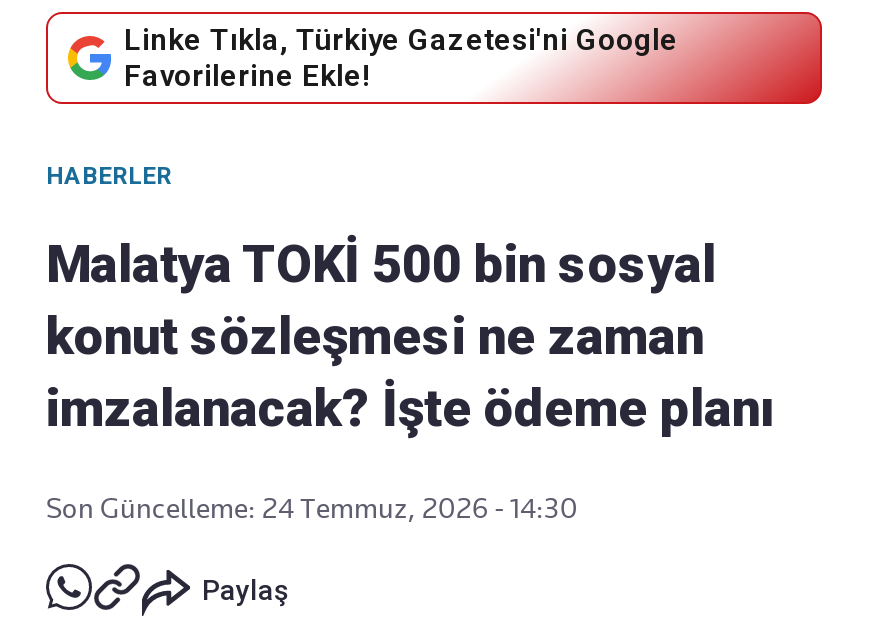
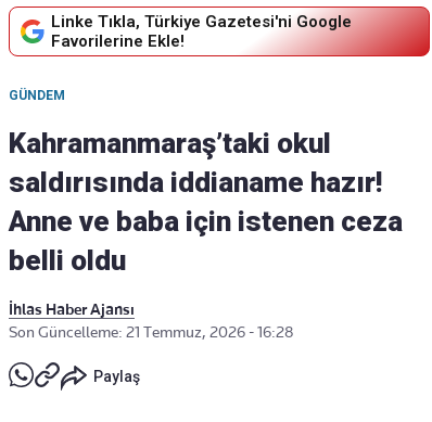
[46,162,172,190] HABERLER -> [9,88,65,104] GÜNDEM
[46,234,776,438] Malatya TOKİ 500 bin sosyal | konut sözleşmesi ne zaman | imzalanacak? İşte ödeme planı -> [9,127,403,277] Kahramanmaraş’taki okul | saldırısında iddianame hazır! | Anne ve baba için istenen ceza | belli oldu
[46,492,578,524] Son Güncelleme: 24 Temmuz, 2026 - 14:30 -> [9,301,294,341] İhlas Haber Ajansı | Son Güncelleme: 21 Temmuz, 2026 - 16:28

